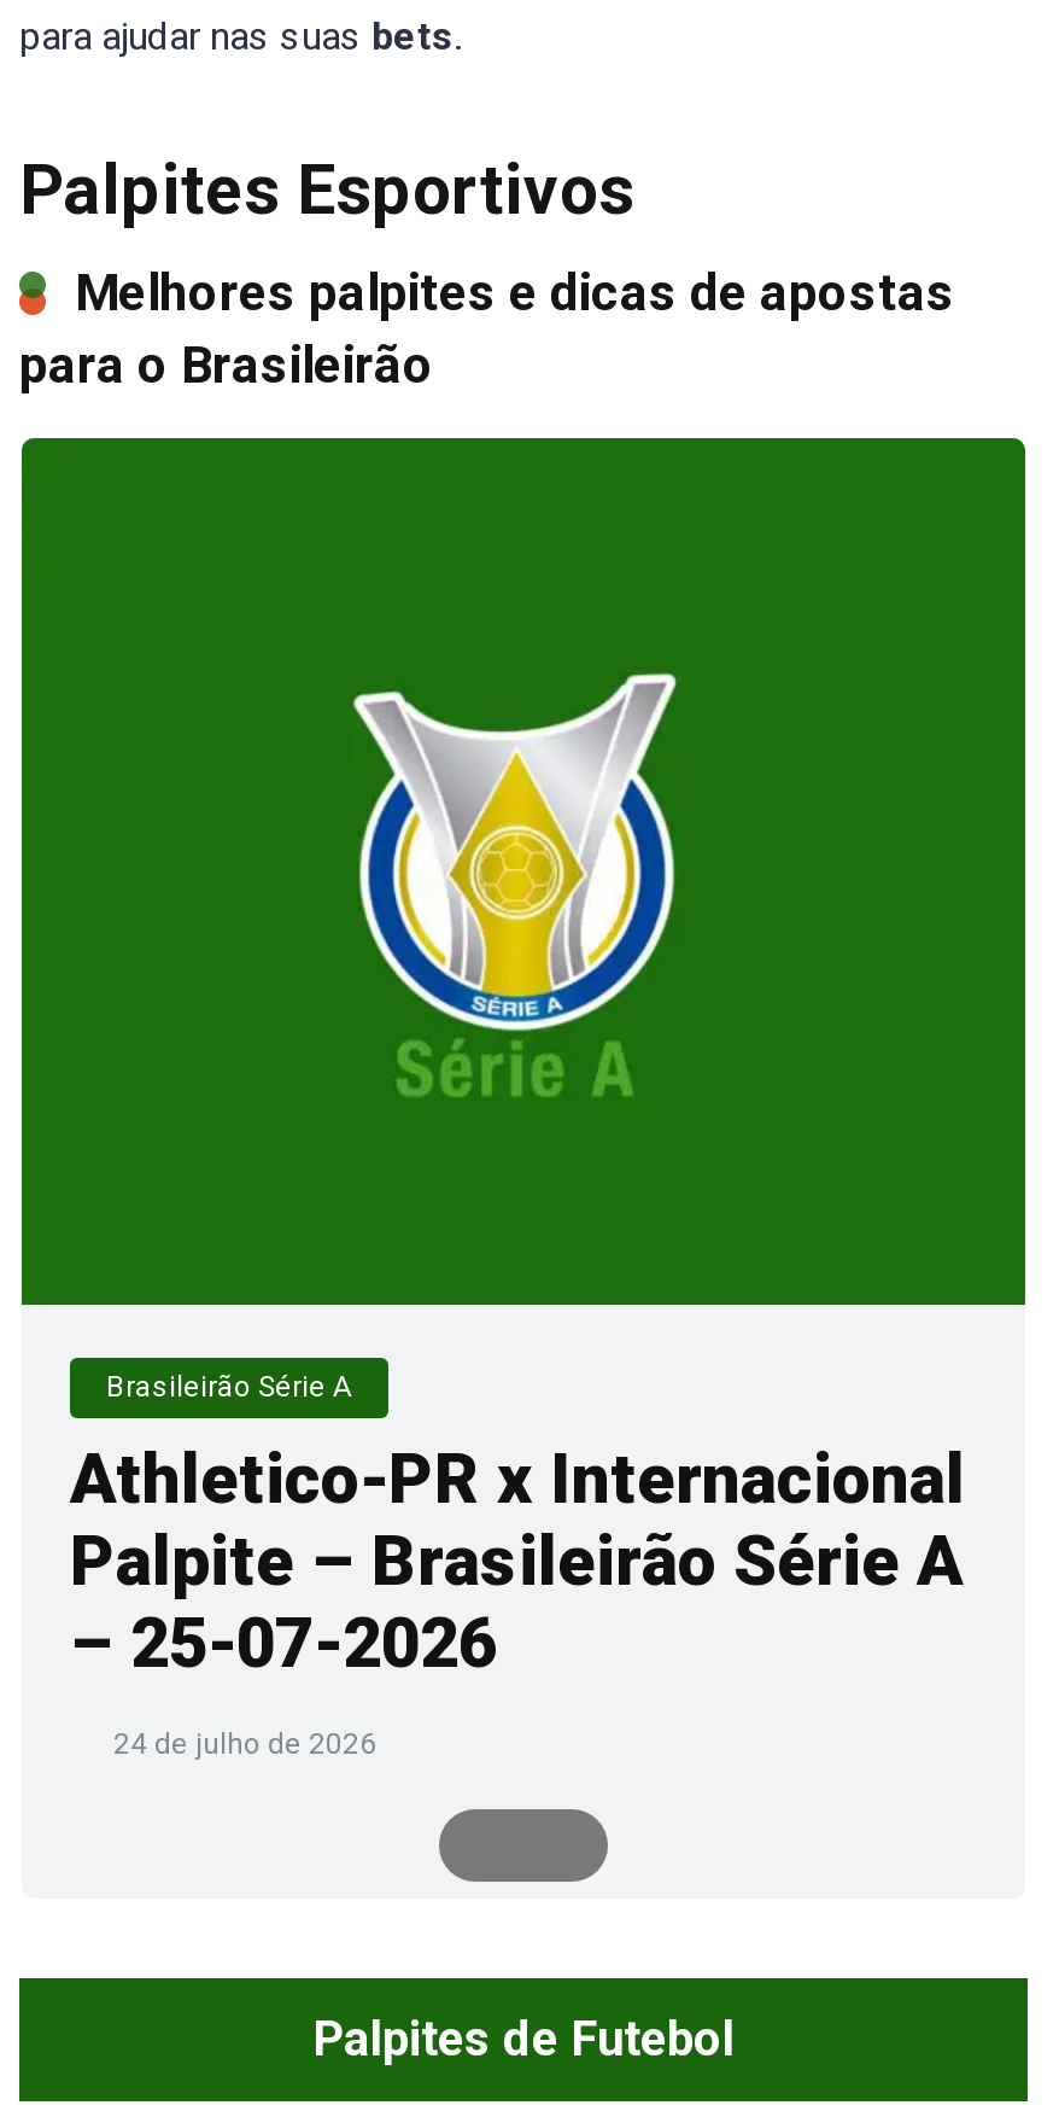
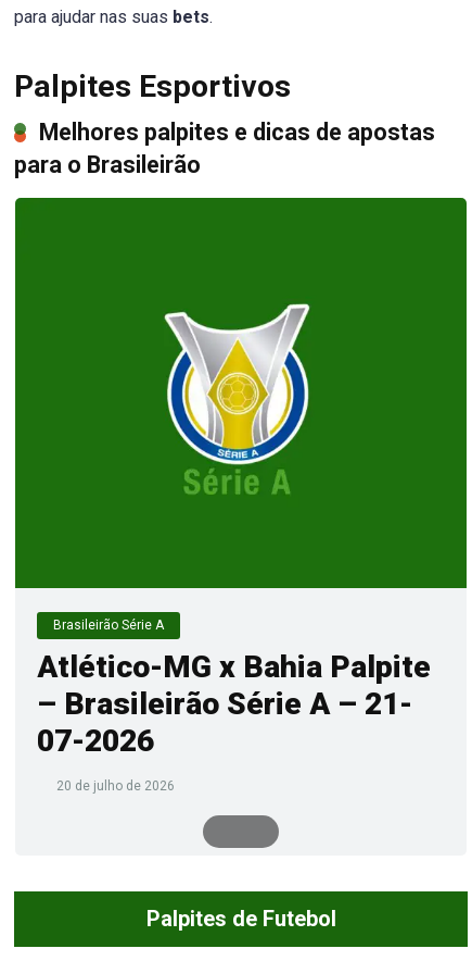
[70,1441,965,1684] Athletico-PR x Internacional | Palpite – Brasileirão Série A | – 25-07-2026 -> [37,649,431,759] Atlético-MG x Bahia Palpite | – Brasileirão Série A – 21- | 07-2026
[106,1728,376,1762] 24 de julho de 2026 -> [53,779,175,794] 20 de julho de 2026

